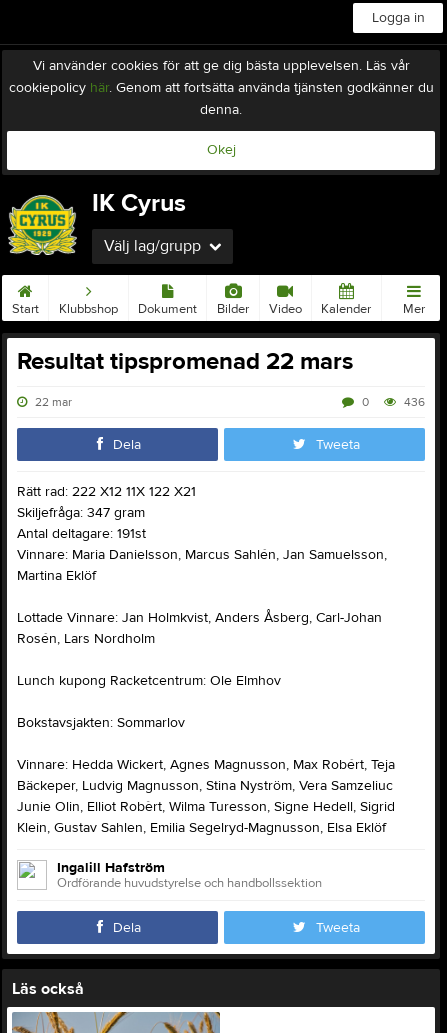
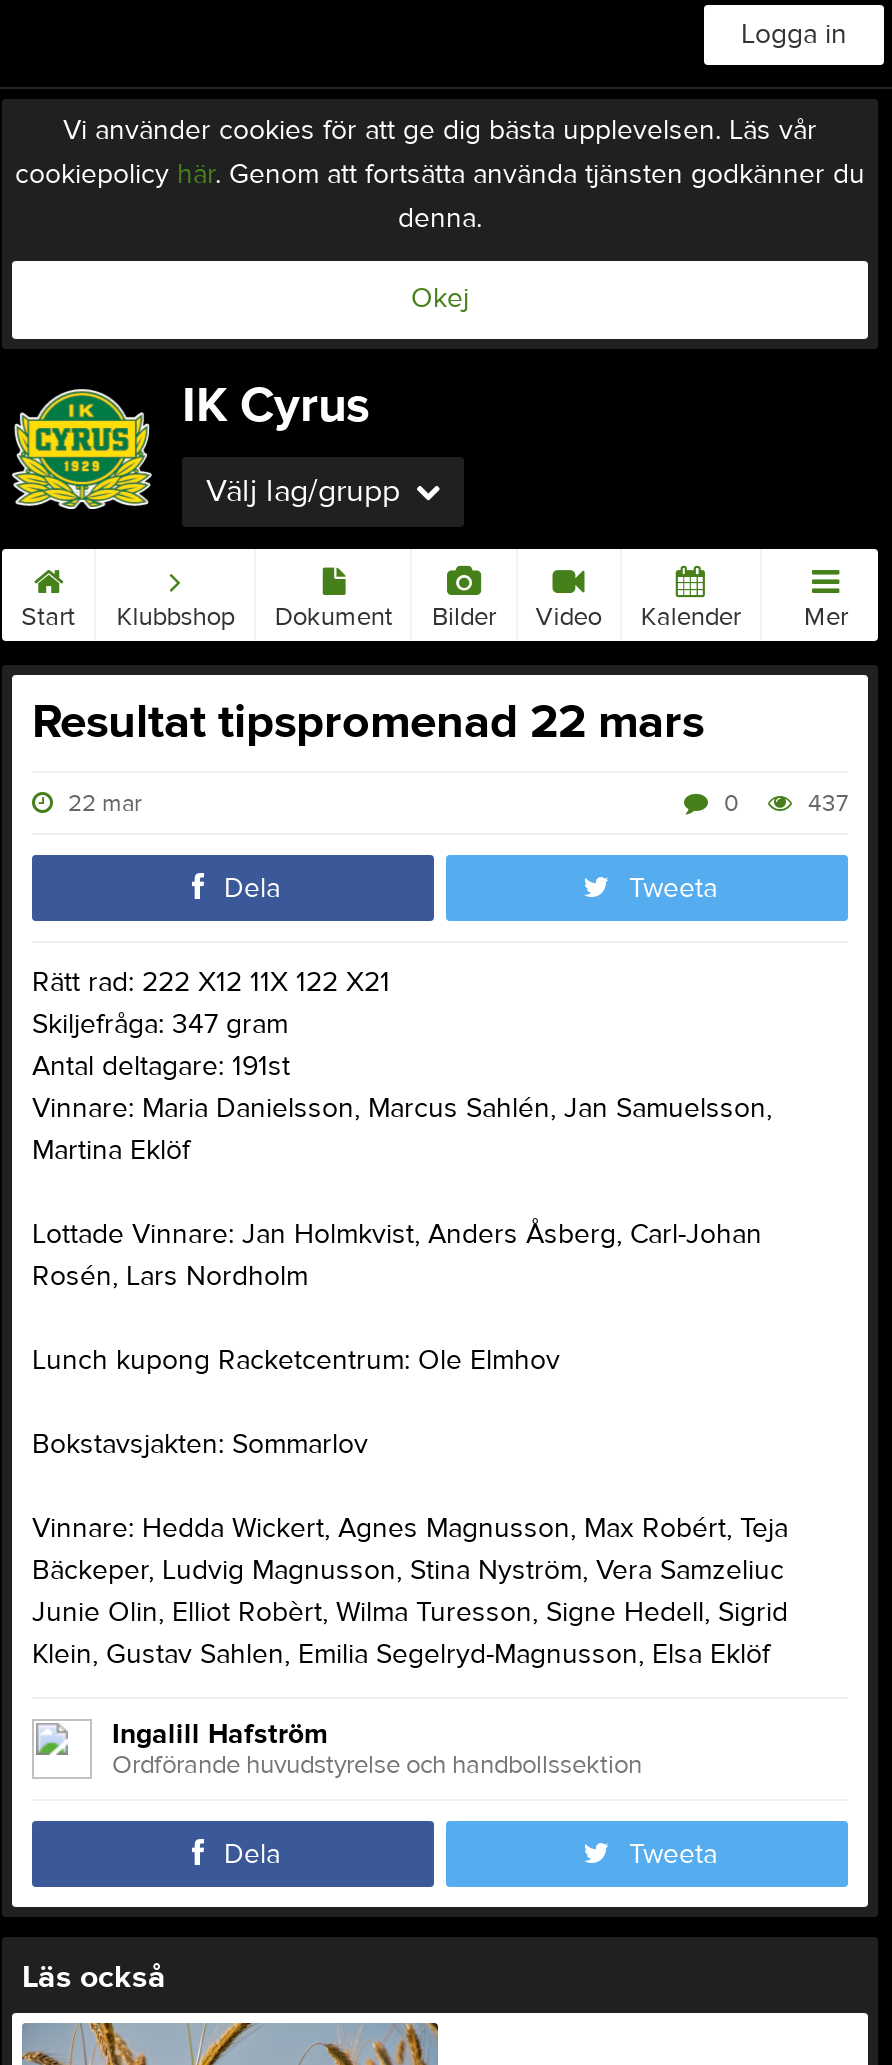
[359,394,425,410] 0 436 -> [718,787,848,819] 0 437

